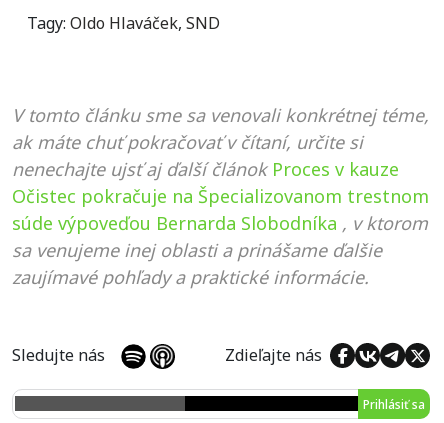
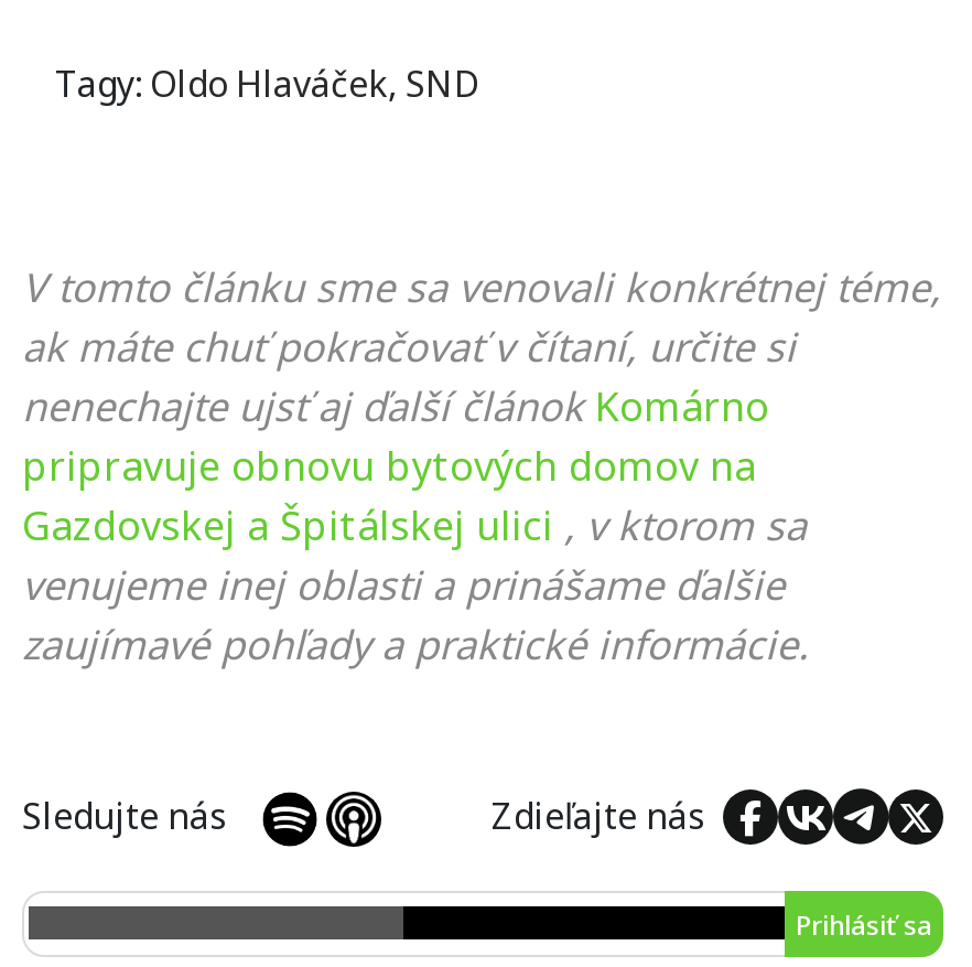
[12,157,429,262] nenechajte ujsť aj ďalší článok Proces v kauze | Očistec pokračuje na Špecializovanom trestnom | súde výpoveďou Bernarda Slobodníka , v ktorom | sa venujeme inej oblasti a prinášame ďalšie -> [22,379,807,610] nenechajte ujsť aj ďalší článok Komárno | pripravuje obnovu bytových domov na | Gazdovskej a Špitálskej ulici , v ktorom sa | venujeme inej oblasti a prinášame ďalšie

